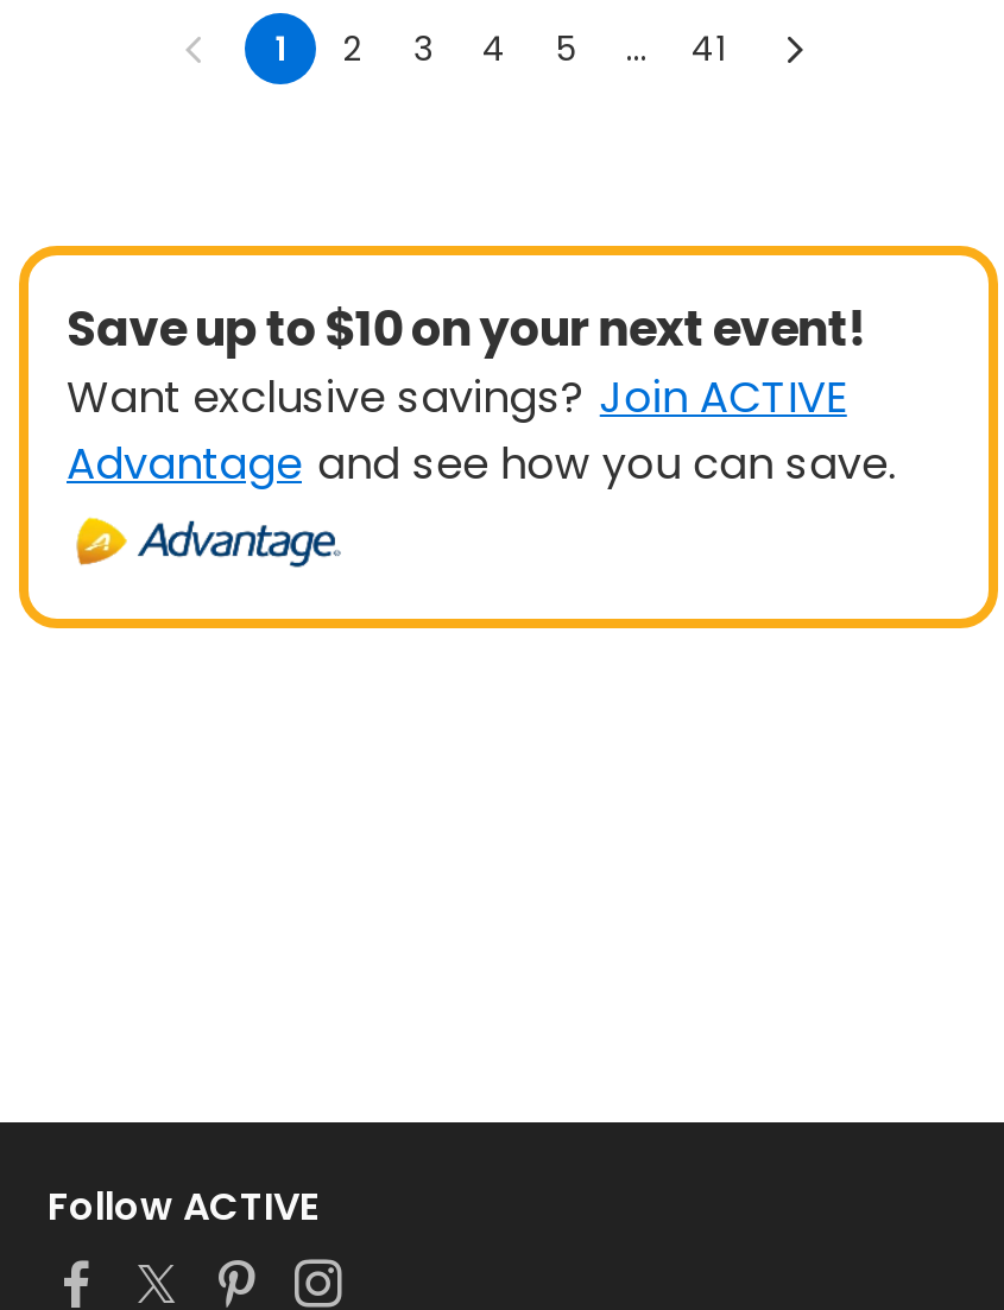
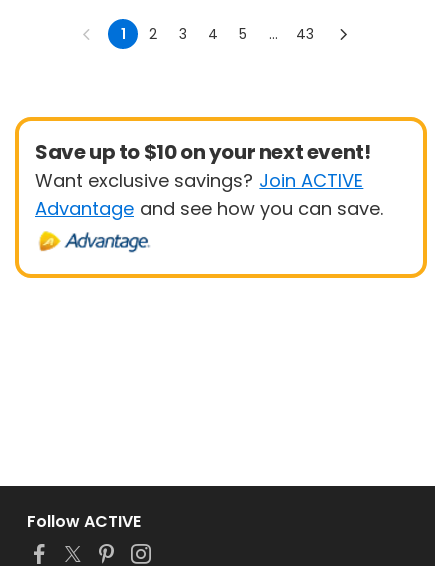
[692,25,725,72] 41 -> [296,24,314,44] 43

